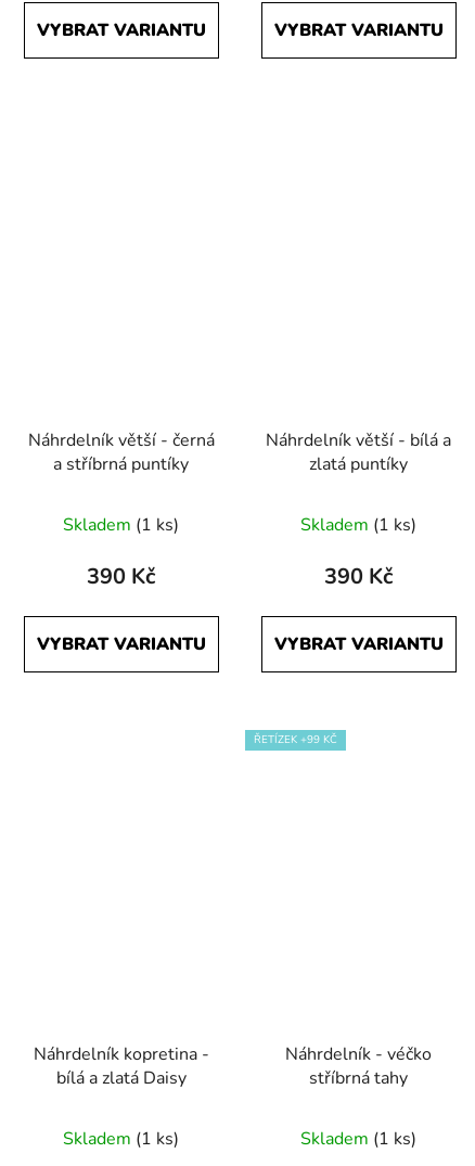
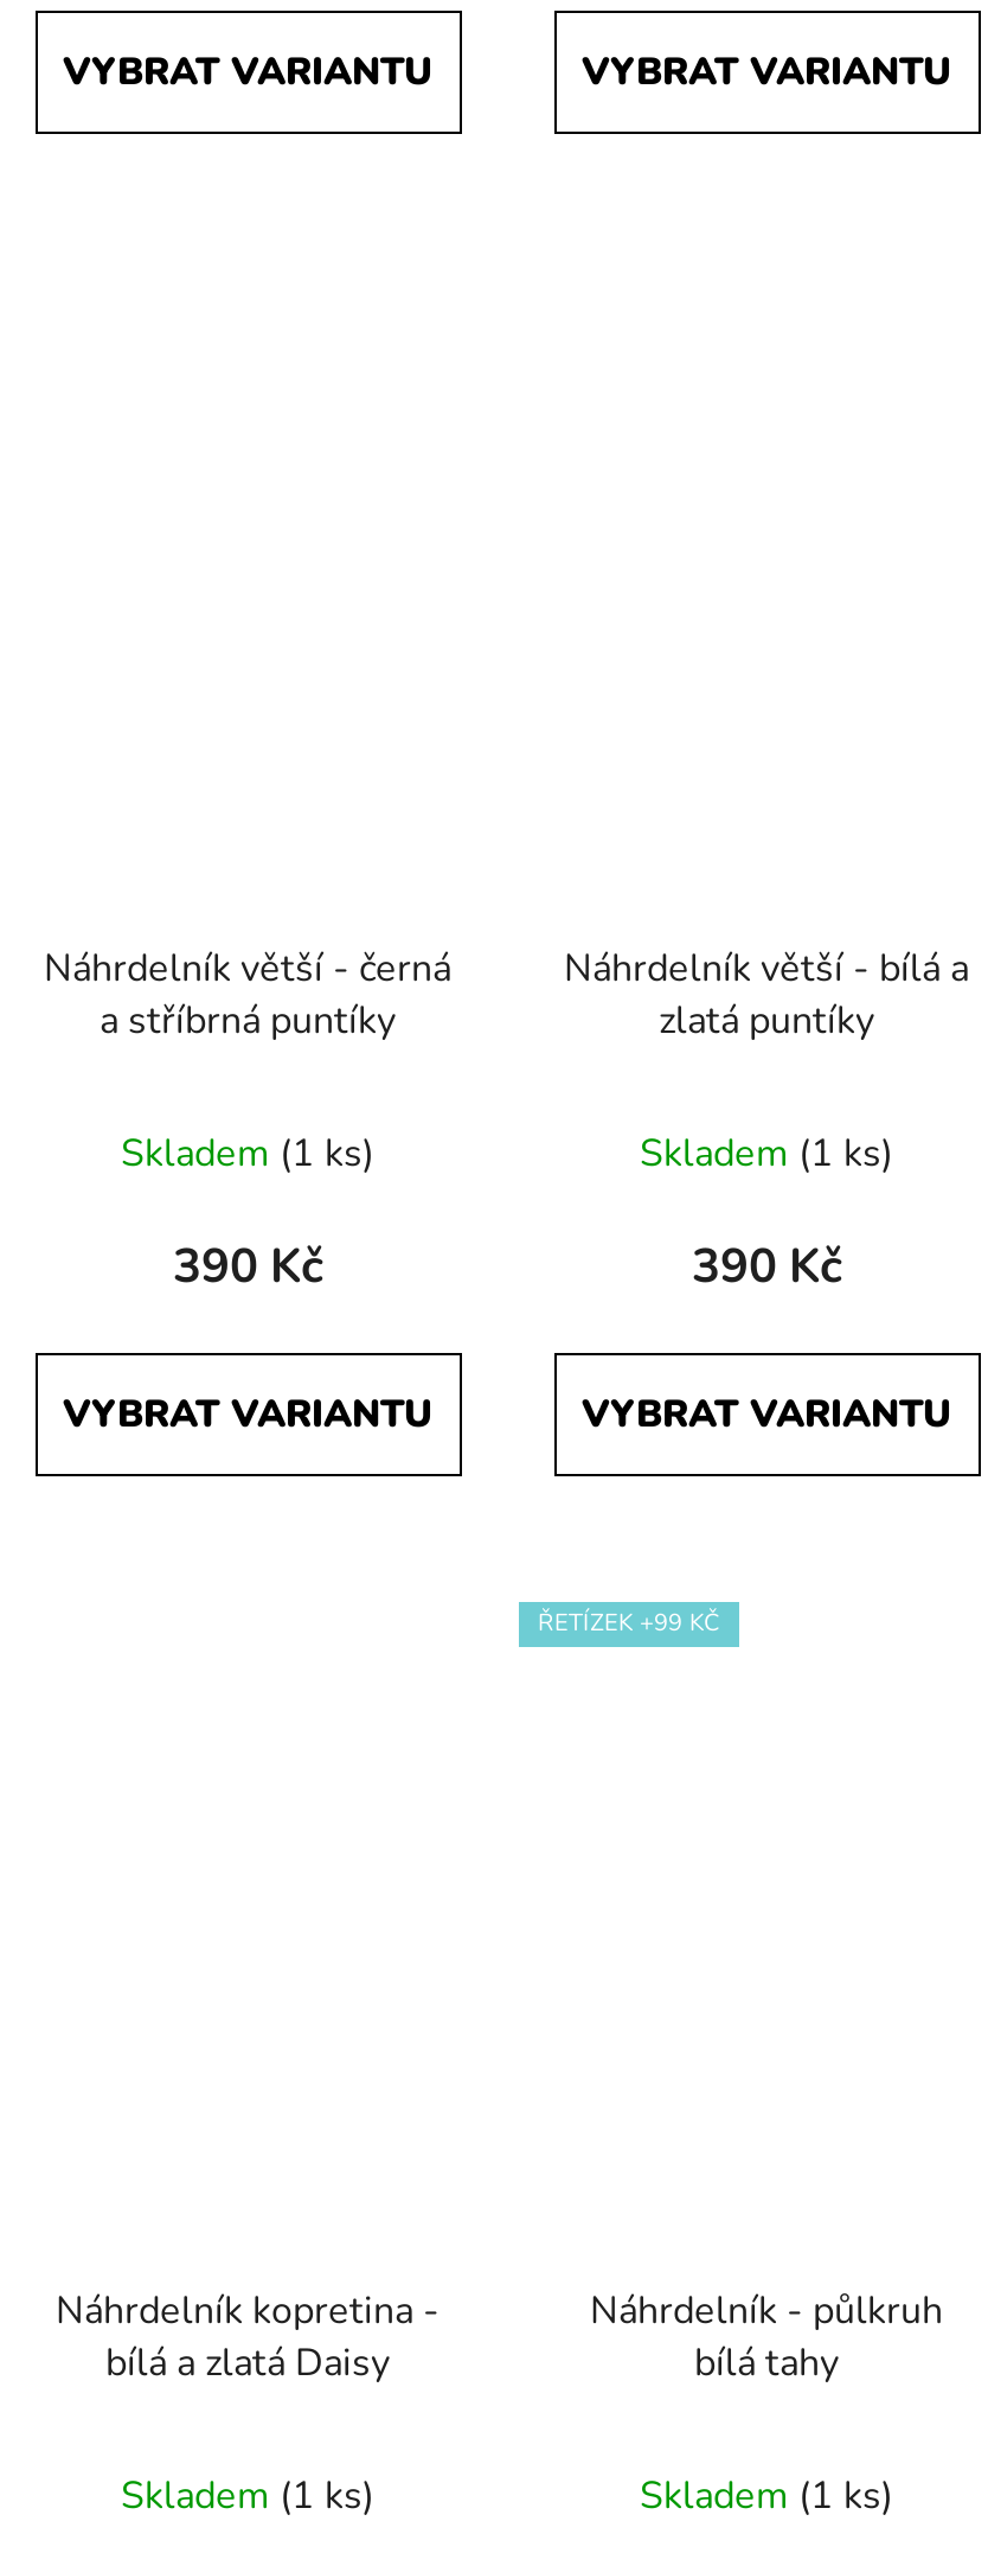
[285,1042,432,1066] Náhrdelník - véčko -> [590,2284,943,2336] Náhrdelník - půlkruh
[309,1066,408,1090] stříbrná tahy -> [694,2336,839,2389] bílá tahy

